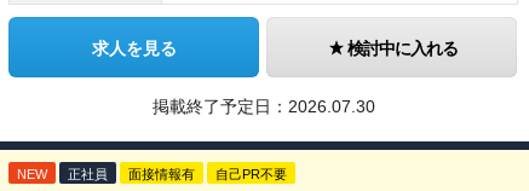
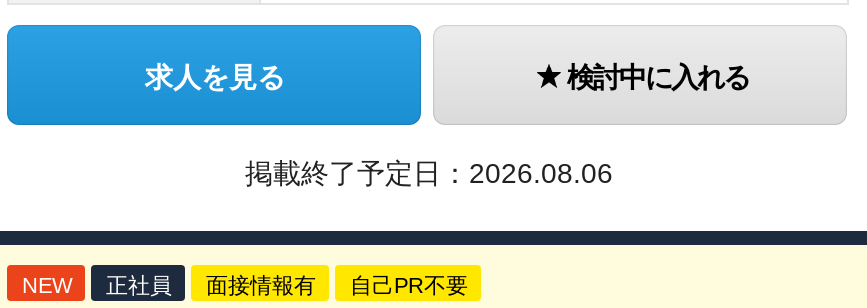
[153,97,375,116] 掲載終了予定日：2026.07.30 -> [245,157,613,189] 掲載終了予定日：2026.08.06

